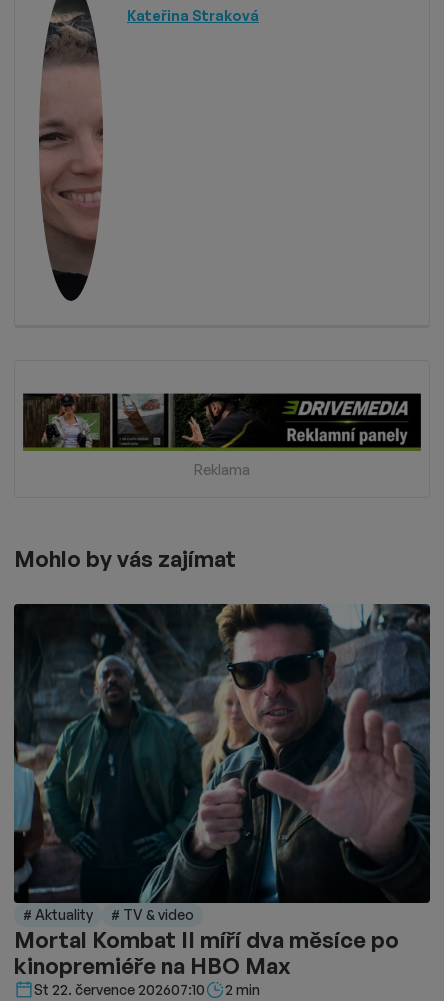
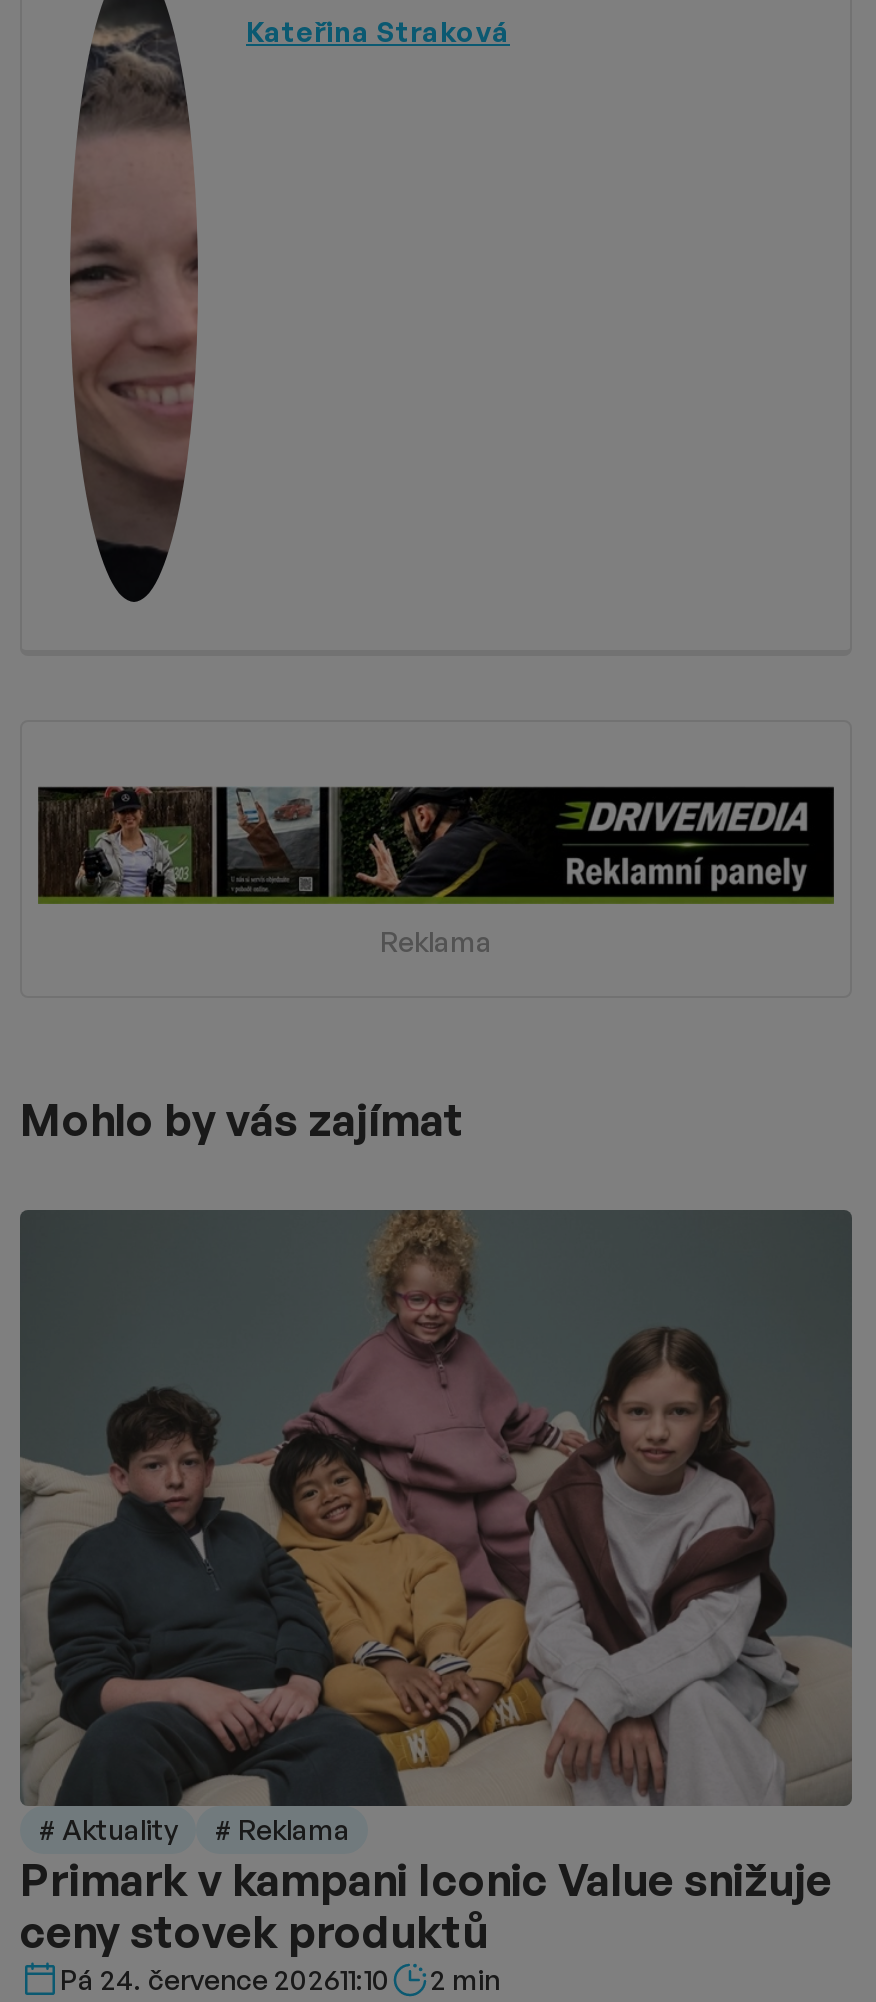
[13,603,431,998] [image] | # TV & video | Mortal Kombat II míří dva měsíce po | kinopremiéře na HBO Max | St 22. července 202607:10 -> [20,1208,852,1996] [image] | # Reklama | Primark v kampani Iconic Value snižuje | ceny stovek produktů | Pá 24. července 202611:10

